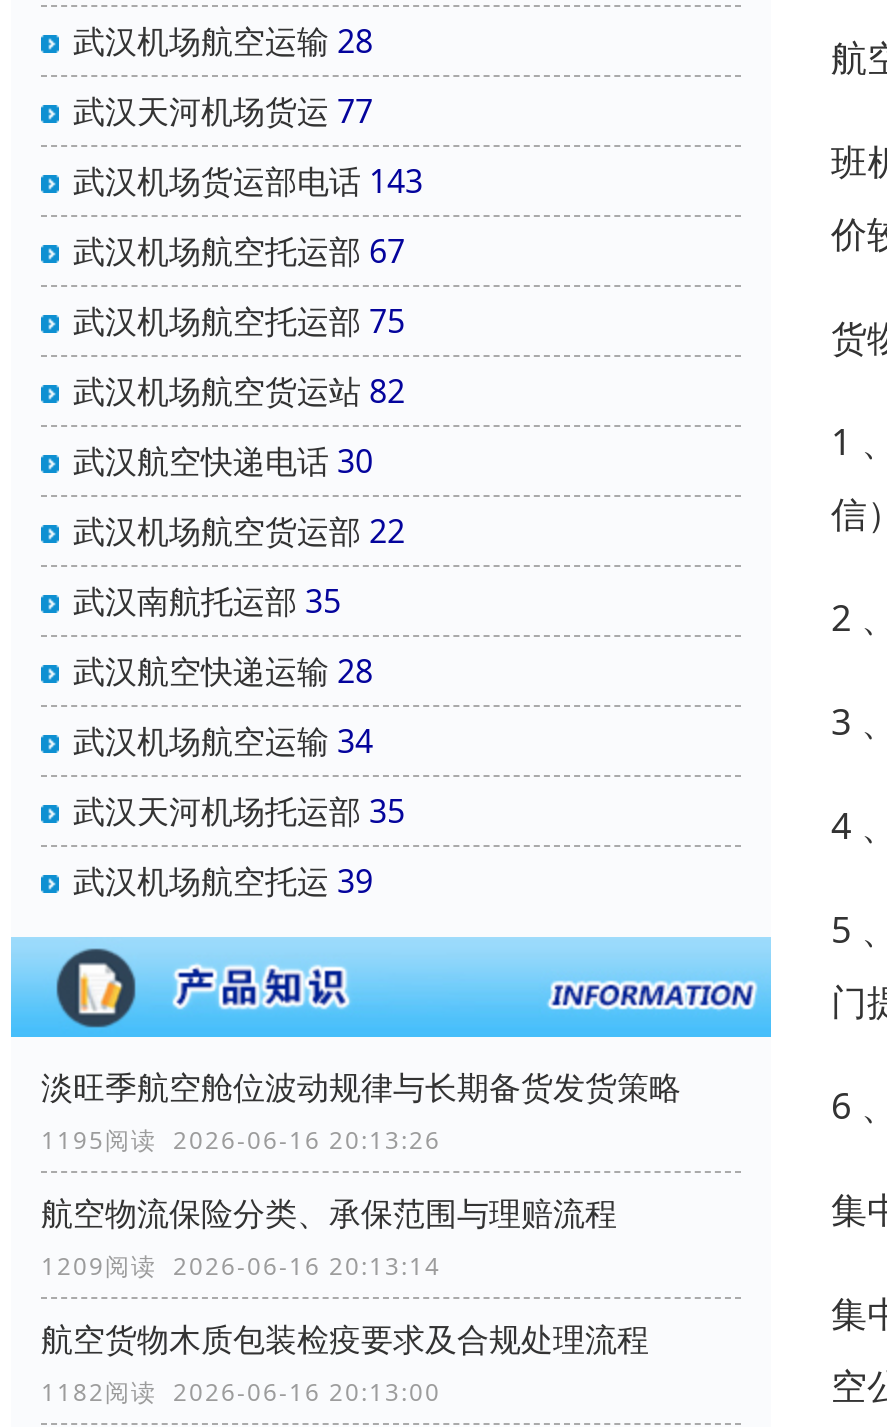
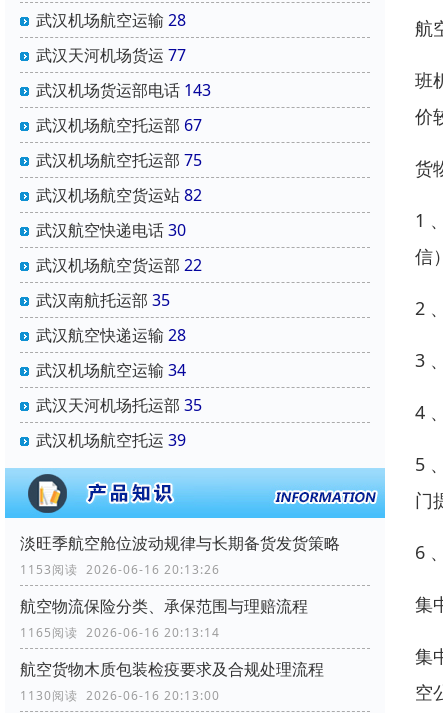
[41,1123,441,1157] 1195阅读 2026-06-16 20:13:26 -> [20,561,220,578] 1153阅读 2026-06-16 20:13:26
[41,1249,441,1283] 1209阅读 2026-06-16 20:13:14 -> [20,624,220,641] 1165阅读 2026-06-16 20:13:14
[41,1375,441,1409] 1182阅读 2026-06-16 20:13:00 -> [20,687,220,704] 1130阅读 2026-06-16 20:13:00

